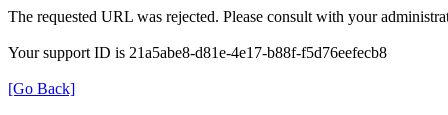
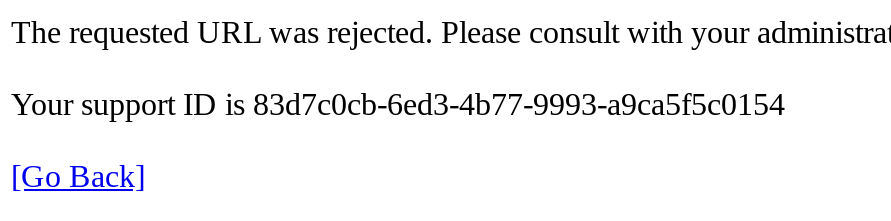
[8,44,387,61] Your support ID is 21a5abe8-d81e-4e17-b88f-f5d76eefecb8 -> [11,87,785,121] Your support ID is 83d7c0cb-6ed3-4b77-9993-a9ca5f5c0154

